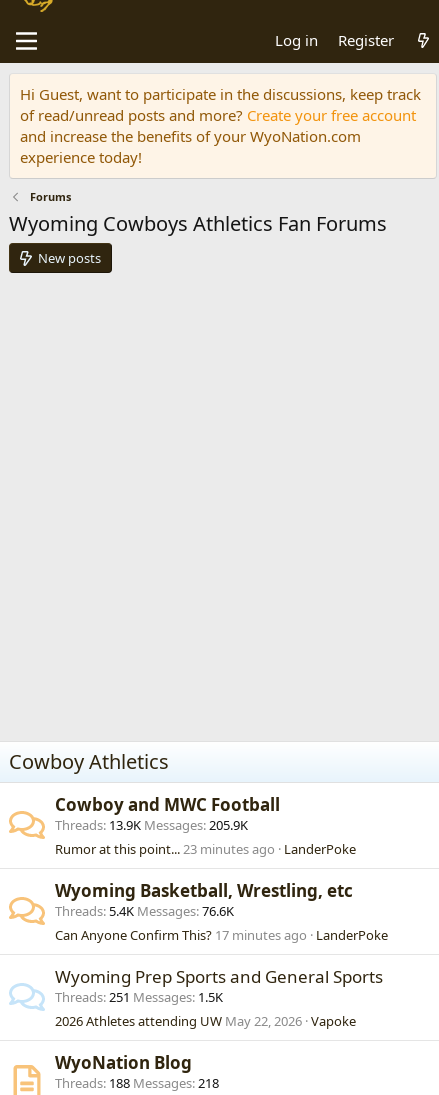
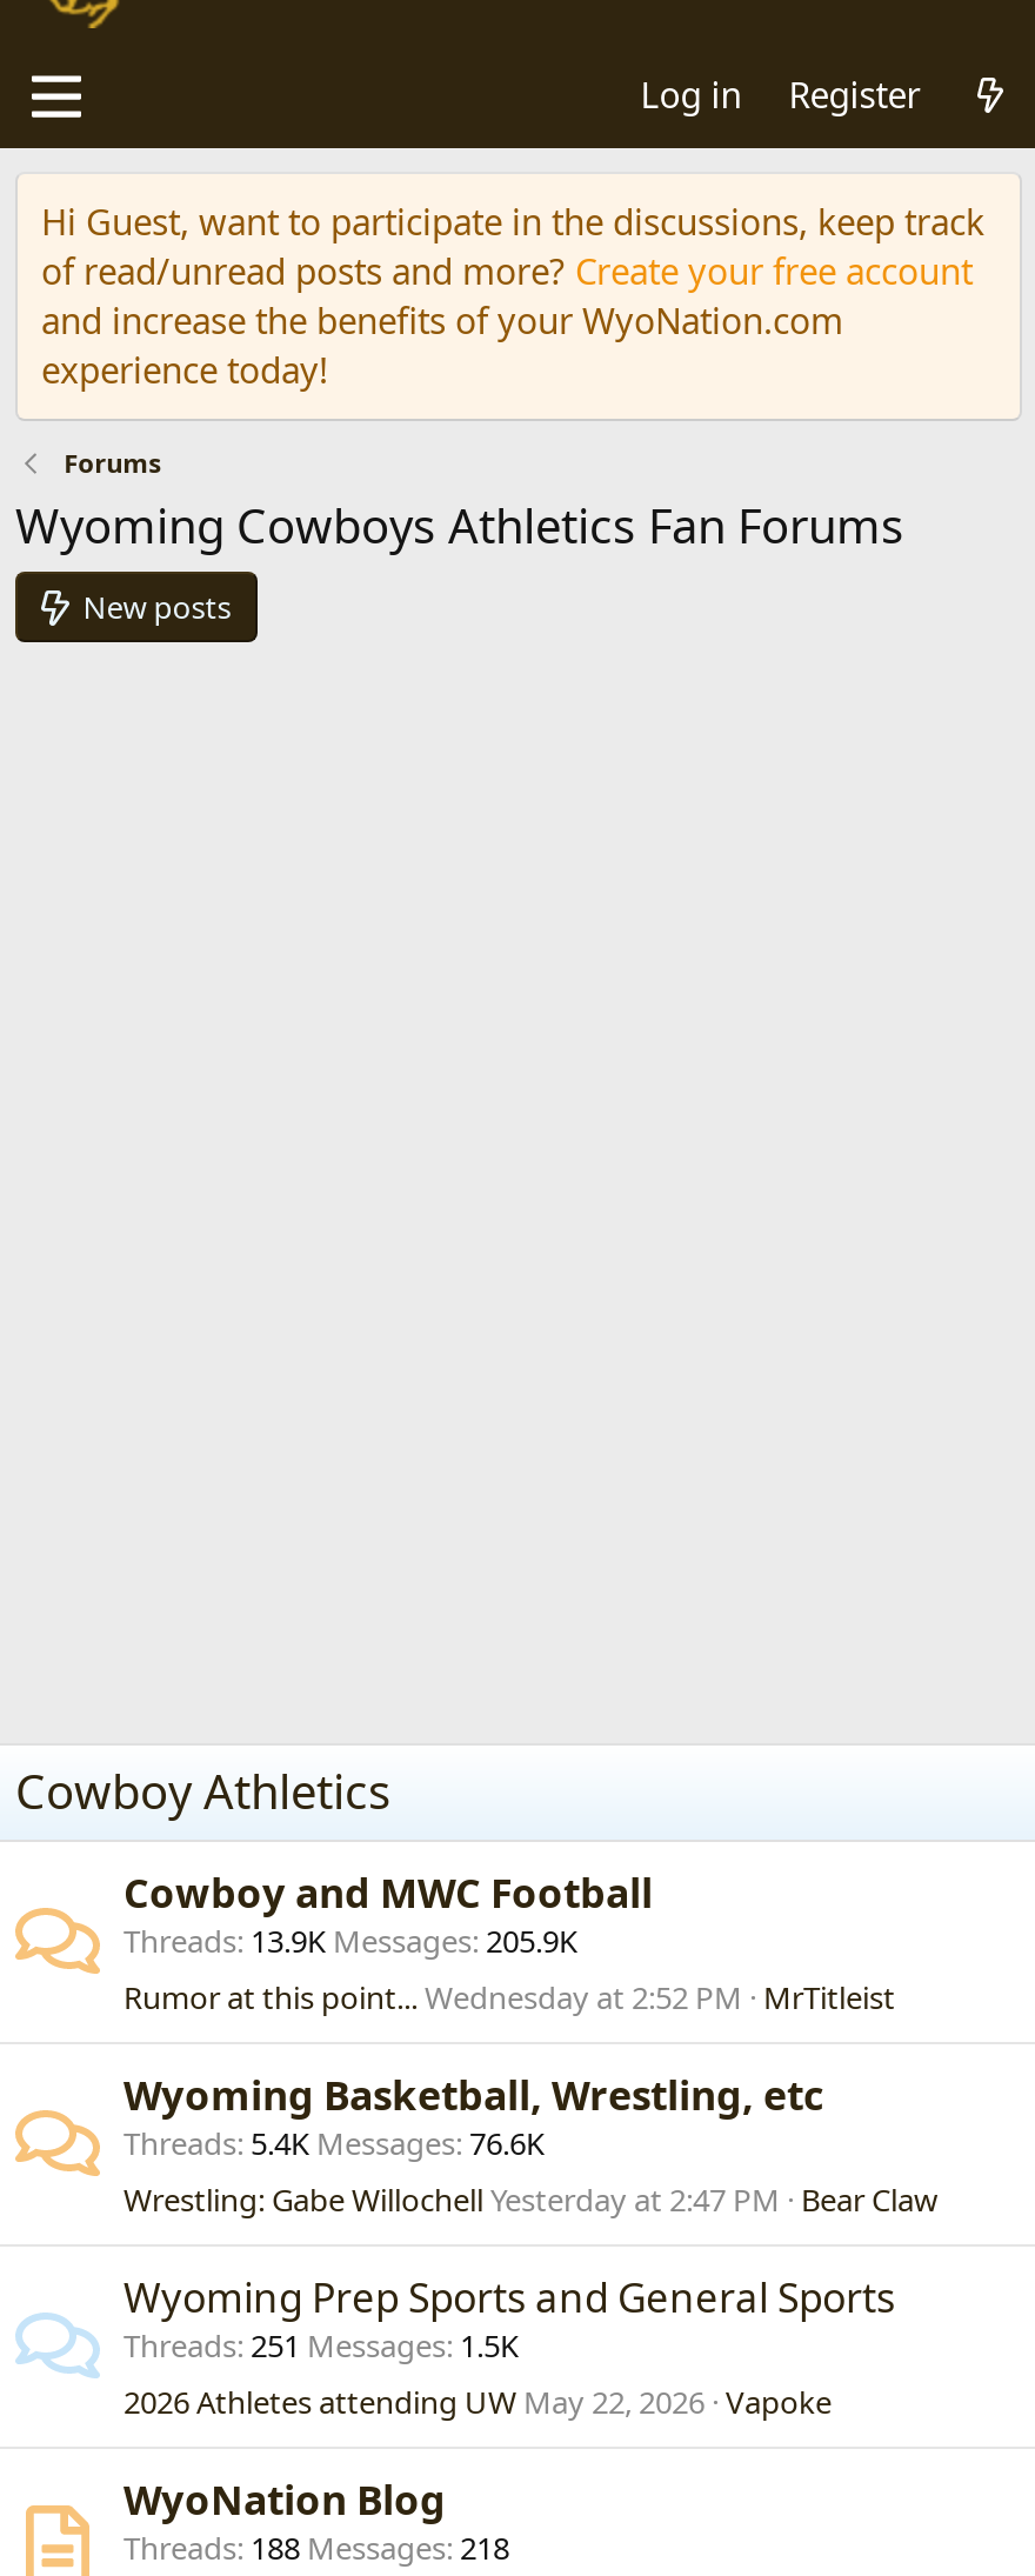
[55,840,356,858] Rumor at this point... 23 minutes ago LanderPoke -> [123,1976,895,2018] Rumor at this point... Wednesday at 2:52 PM MrTitleist
[55,926,388,944] Can Anyone Confirm This? 17 minutes ago LanderPoke -> [123,2178,937,2221] Wrestling: Gabe Willochell Yesterday at 2:47 PM Bear Claw

